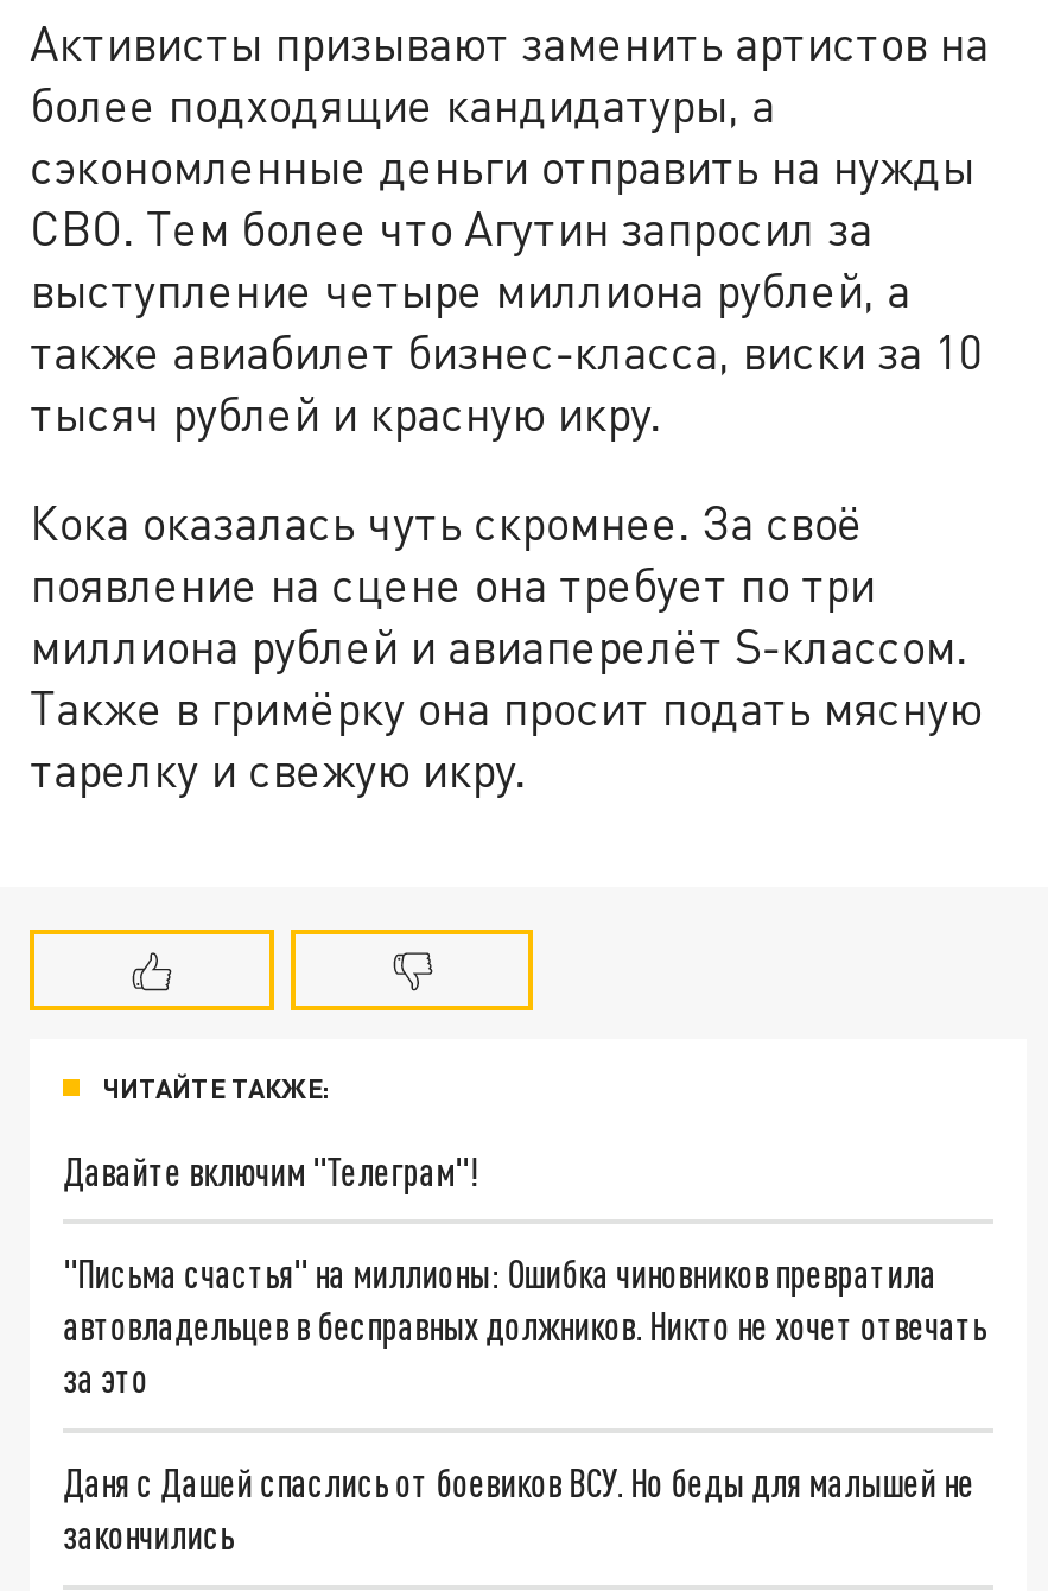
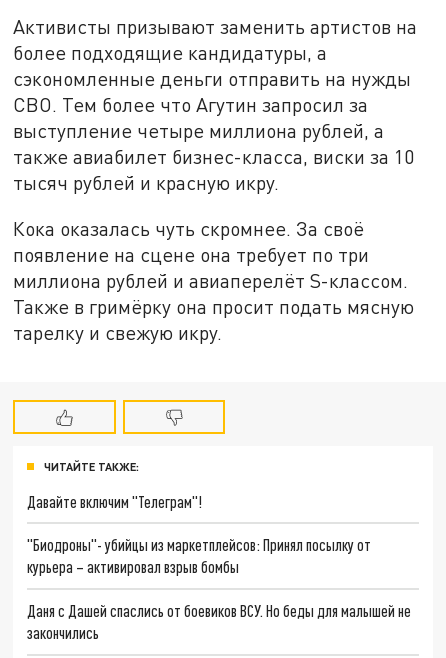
[63,1251,987,1400] "Письма счастья" на миллионы: Ошибка чиновников превратила | автовладельцев в бесправных должников. Никто не хочет отвечать | за это -> [27,535,371,576] "Биодроны"- убийцы из маркетплейсов: Принял посылку от | курьера – активировал взрыв бомбы

